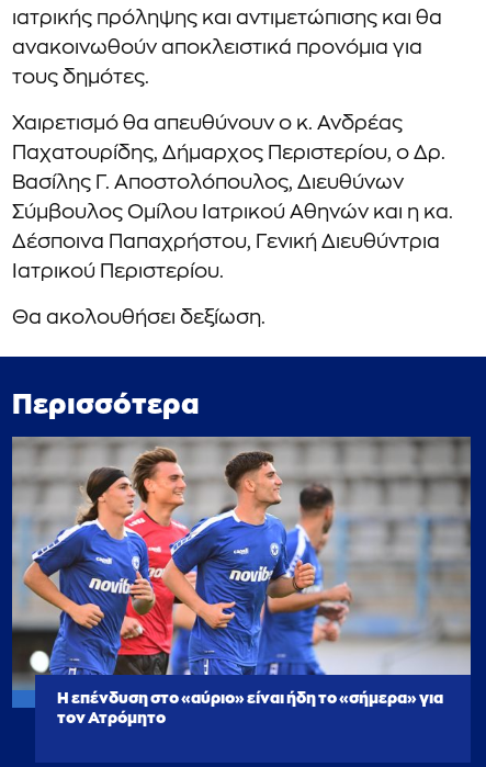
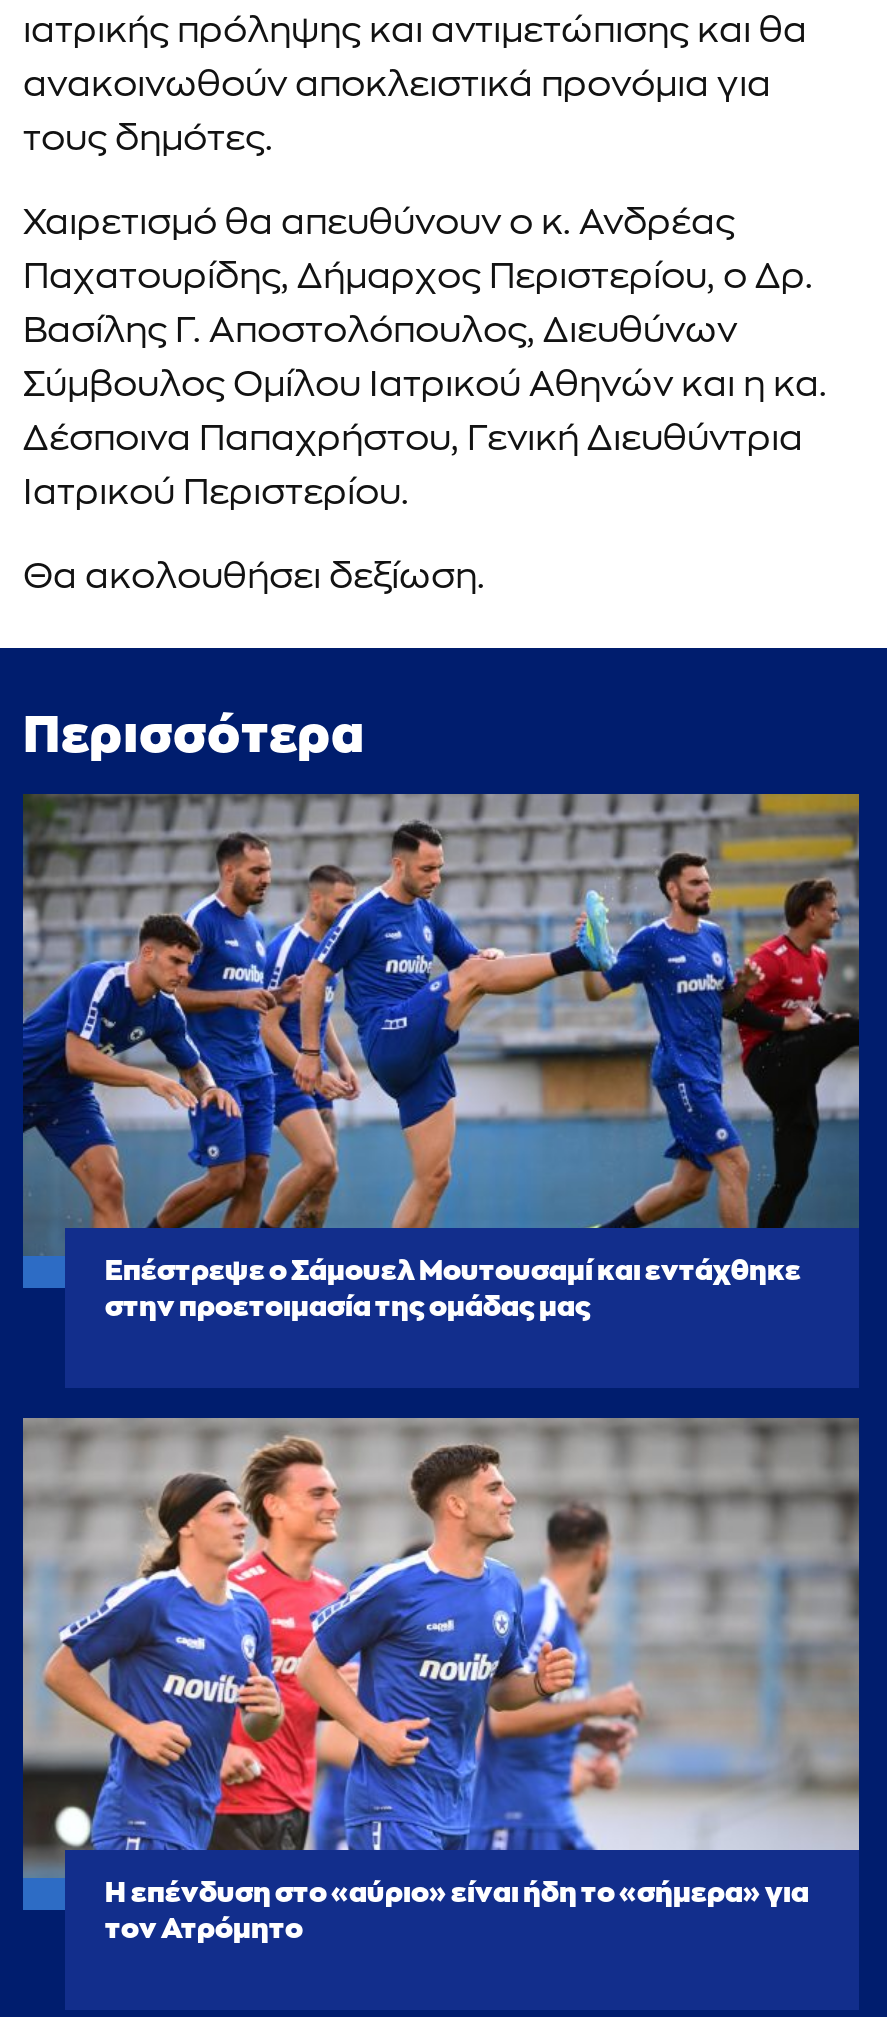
none -> [23,794,861,1320] [image] | Επέστρεψε ο Σάμουελ Μουτουσαμί και εντάχθηκε | στην προετοιμασία της ομάδας μας

